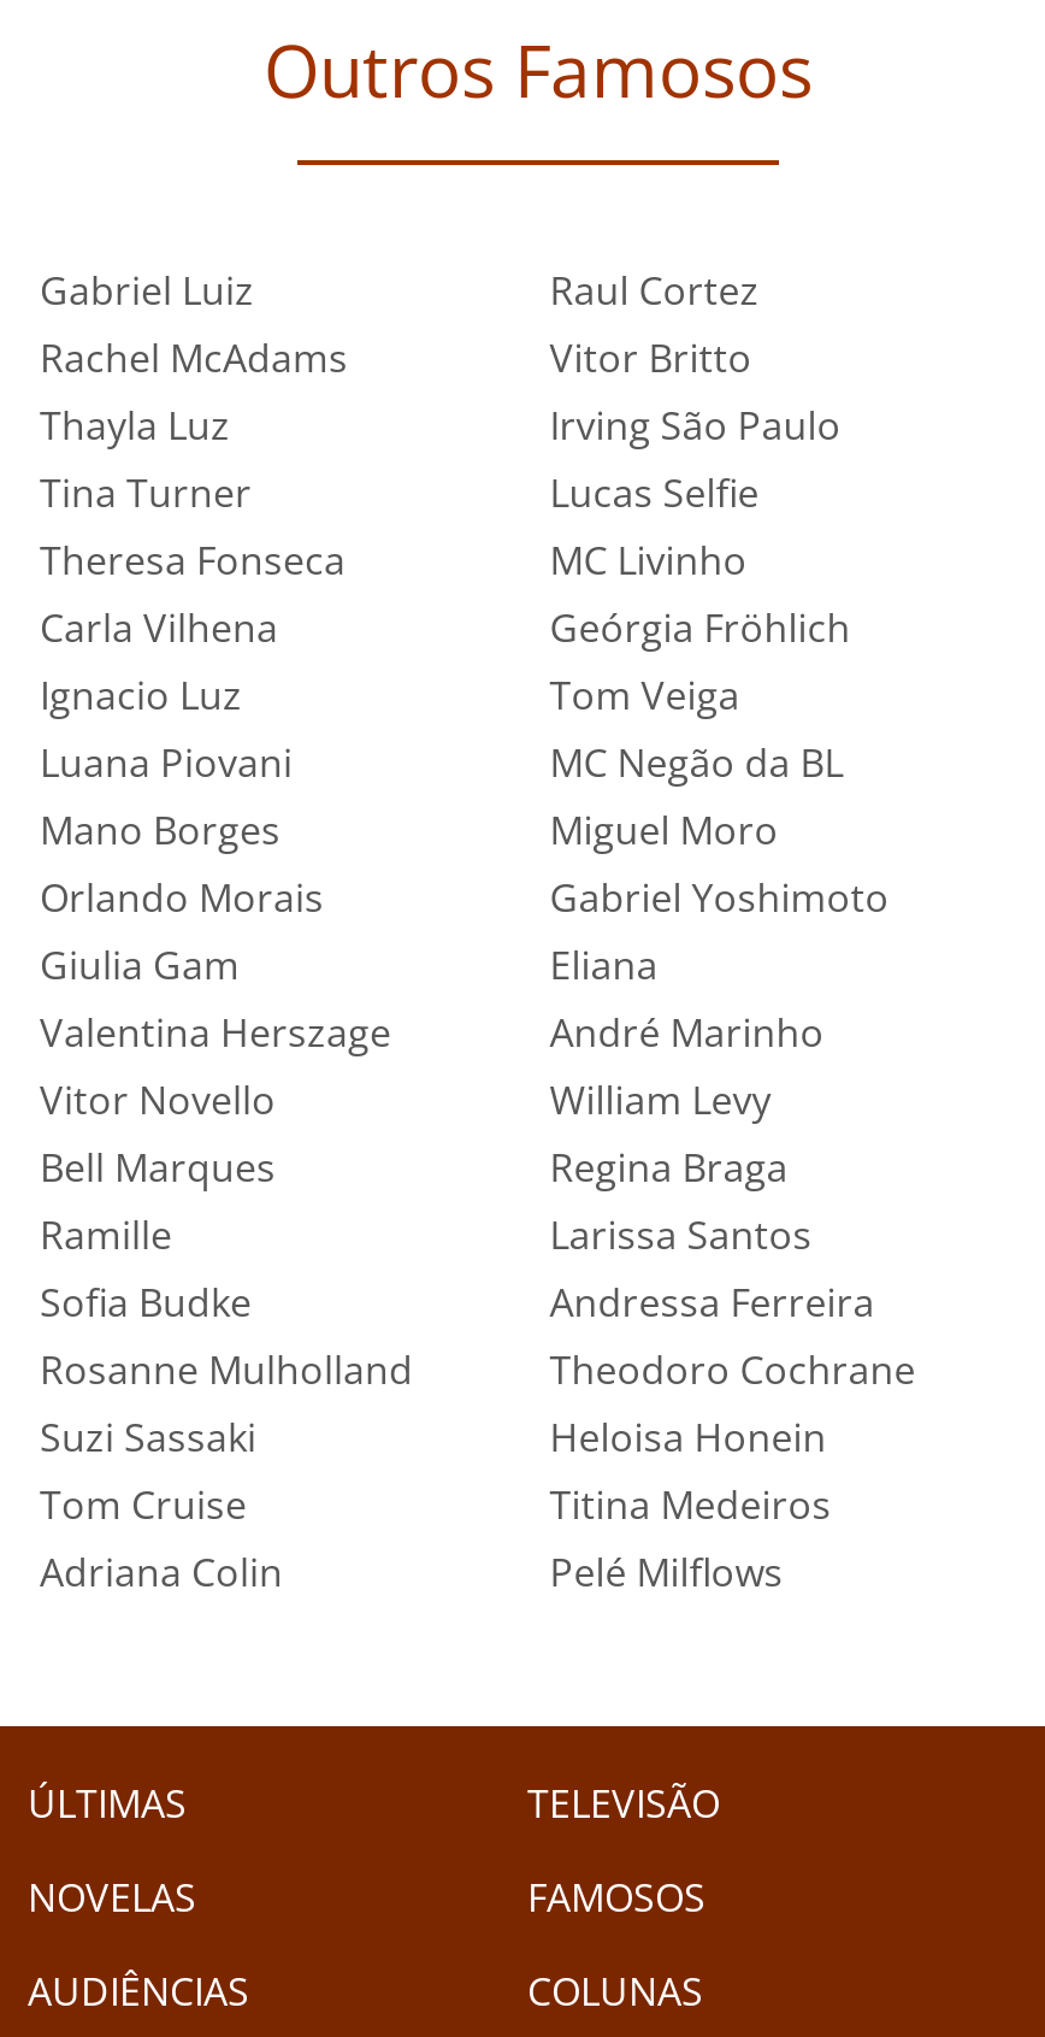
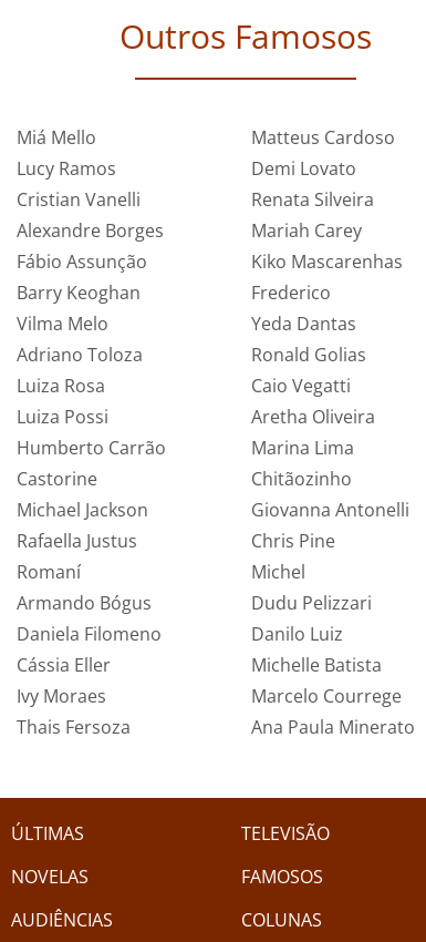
[40,264,916,1599] Gabriel Luiz | Raul Cortez | Rachel McAdams | Vitor Britto | Thayla Luz | Irving São Paulo | Tina Turner | Lucas Selfie | Theresa Fonseca | MC Livinho | Carla Vilhena | Geórgia Fröhlich | Ignacio Luz | Tom Veiga | Luana Piovani | MC Negão da BL | Mano Borges | Miguel Moro | Orlando Morais | Gabriel Yoshimoto | Giulia Gam | Eliana | Valentina Herszage | André Marinho | Vitor Novello | William Levy | Bell Marques | Regina Braga | Ramille | Larissa Santos | Sofia Budke | Andressa Ferreira | Rosanne Mulholland | Theodoro Cochrane | Suzi Sassaki | Heloisa Honein | Tom Cruise | Titina Medeiros | Adriana Colin | Pelé Milflows -> [17,125,415,739] Miá Mello | Matteus Cardoso | Lucy Ramos | Demi Lovato | Cristian Vanelli | Renata Silveira | Alexandre Borges | Mariah Carey | Fábio Assunção | Kiko Mascarenhas | Barry Keoghan | Frederico | Vilma Melo | Yeda Dantas | Adriano Toloza | Ronald Golias | Luiza Rosa | Caio Vegatti | Luiza Possi | Aretha Oliveira | Humberto Carrão | Marina Lima | Castorine | Chitãozinho | Michael Jackson | Giovanna Antonelli | Rafaella Justus | Chris Pine | Romaní | Michel | Armando Bógus | Dudu Pelizzari | Daniela Filomeno | Danilo Luiz | Cássia Eller | Michelle Batista | Ivy Moraes | Marcelo Courrege | Thais Fersoza | Ana Paula Minerato

